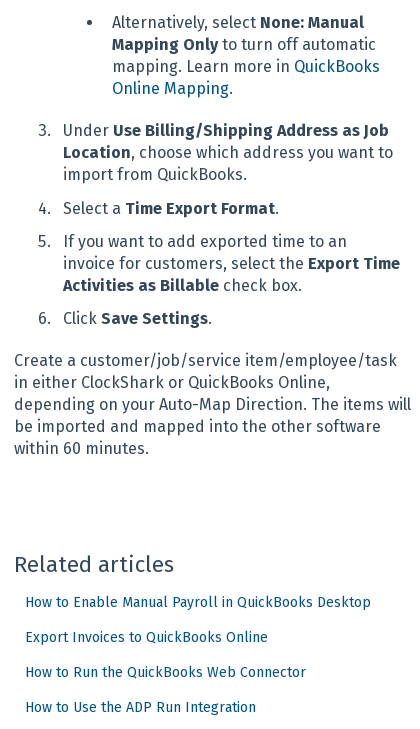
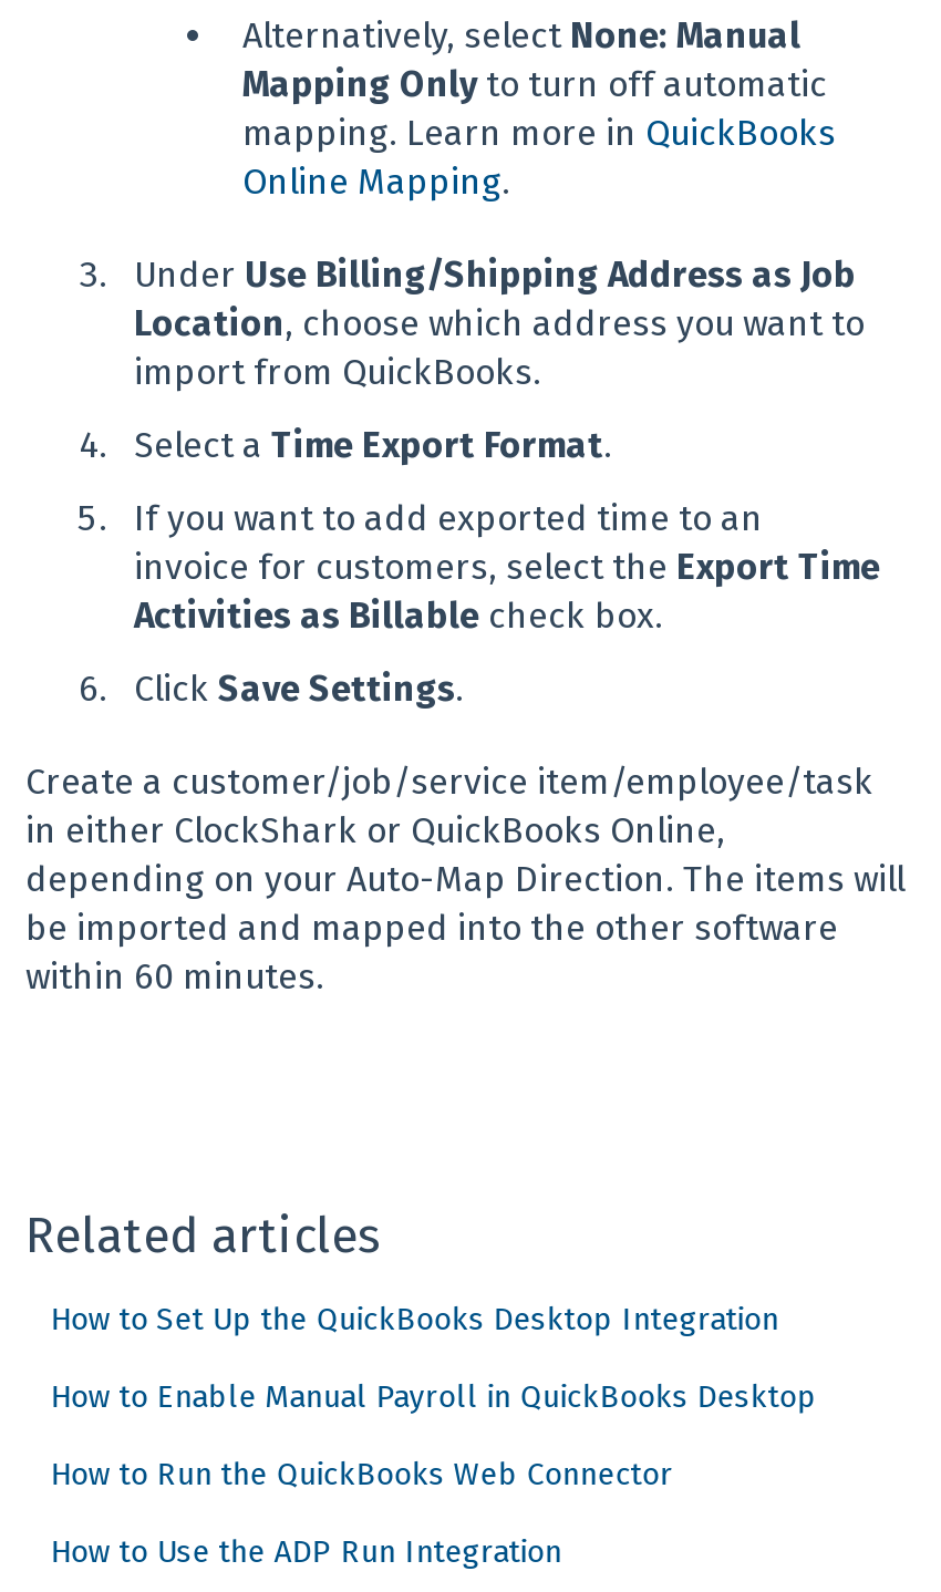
none -> [50,1300,779,1338] How to Set Up the QuickBooks Desktop Integration
moved [25,594,371,611] -> [50,1378,816,1416]: How to Enable Manual Payroll in QuickBooks Desktop
[25,629,268,646] Export Invoices to QuickBooks Online -> none

